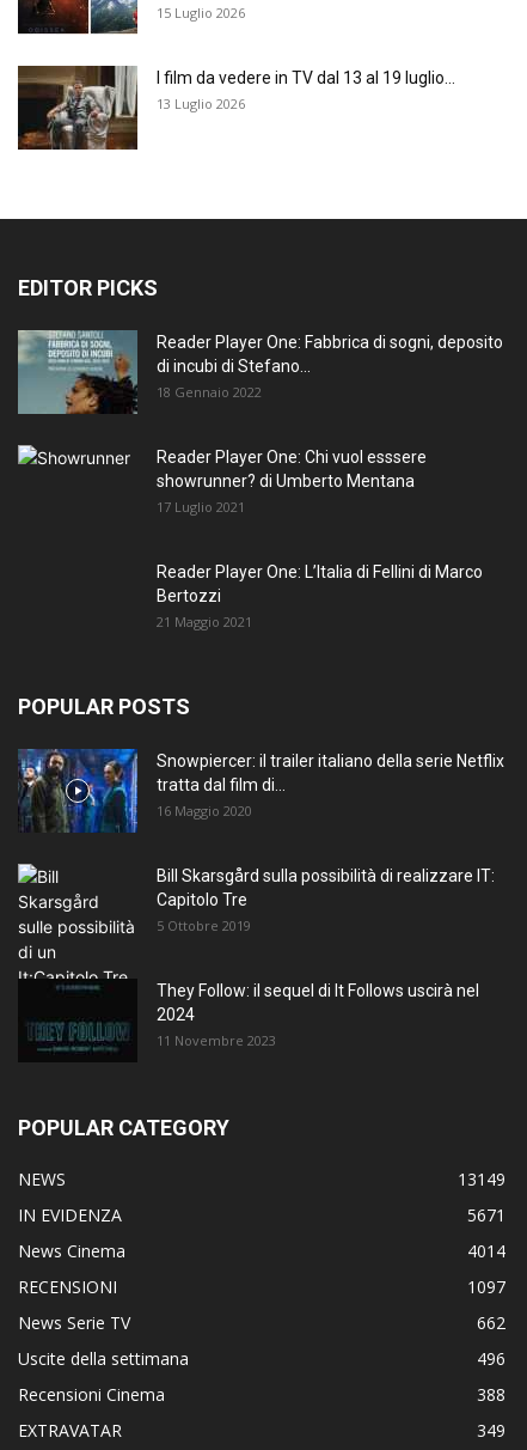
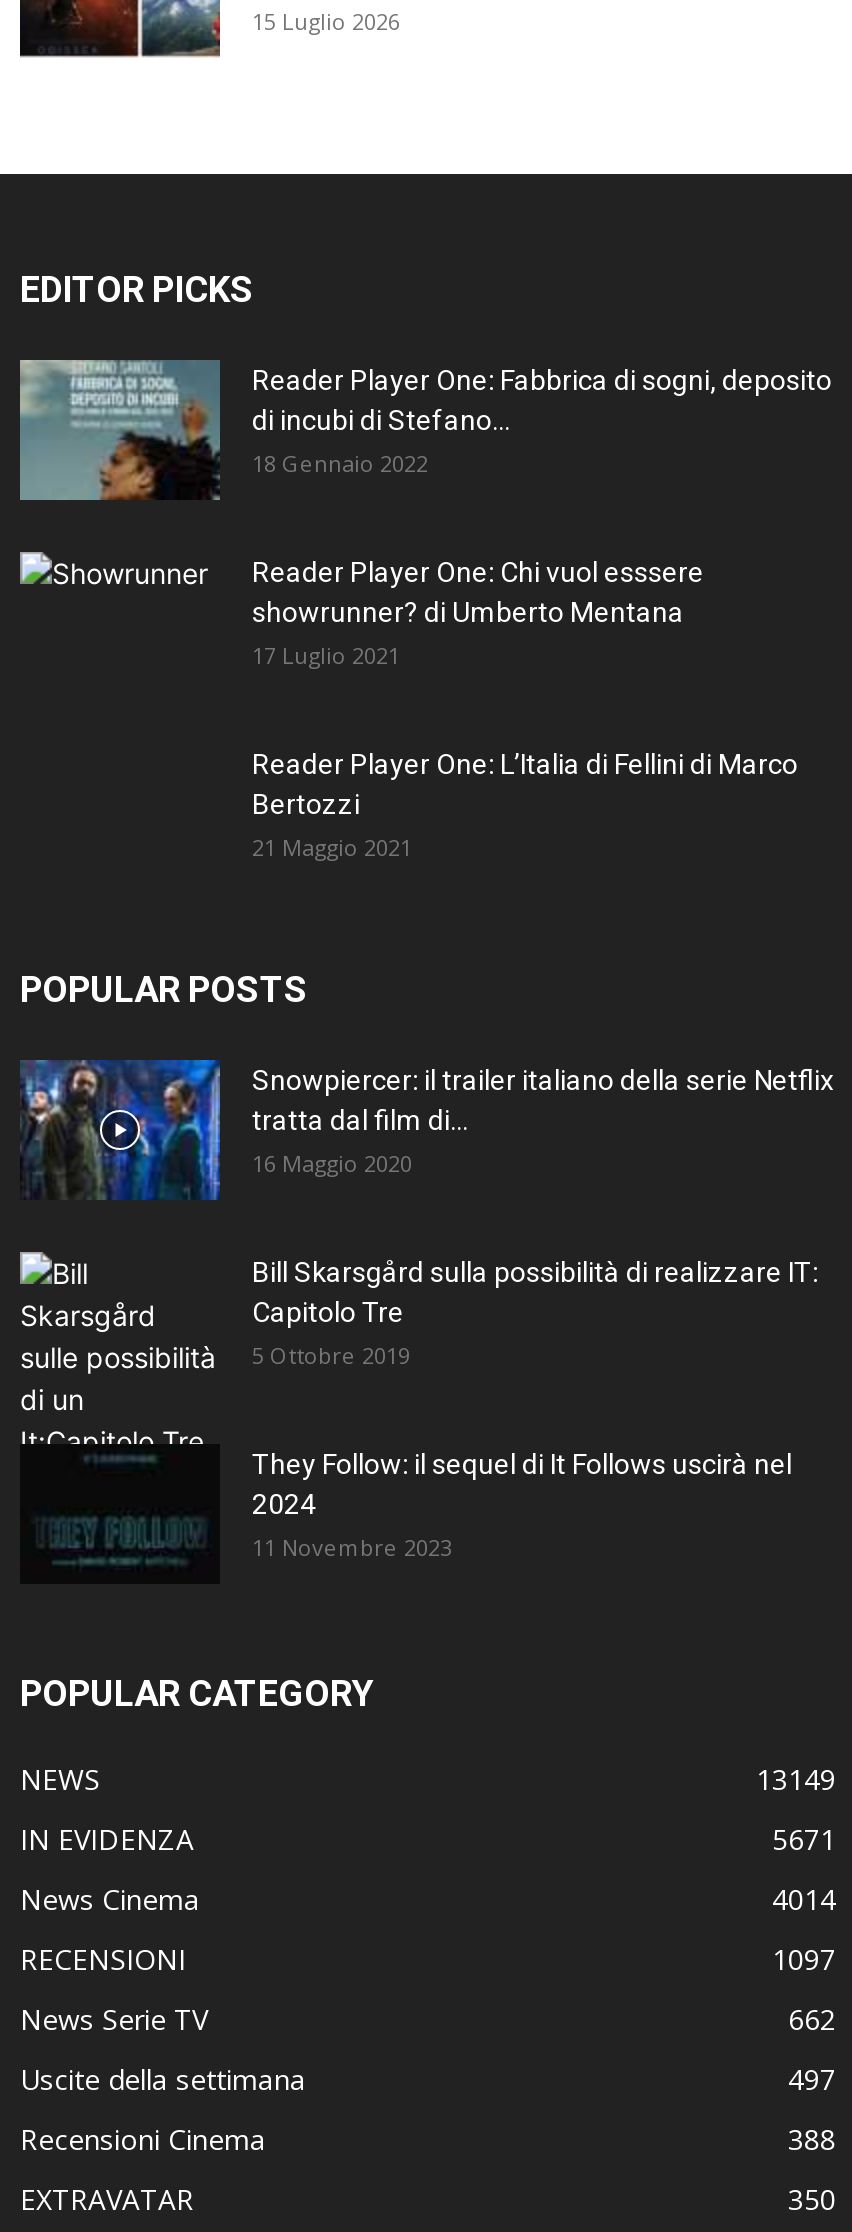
[17,65,455,151] [image] | I film da vedere in TV dal 13 al 19 luglio... | 13 Luglio 2026 -> none
[477,1347,505,1370] 496 -> [788,2060,836,2098] 497
[477,1419,505,1442] 349 -> [788,2180,836,2218] 350

